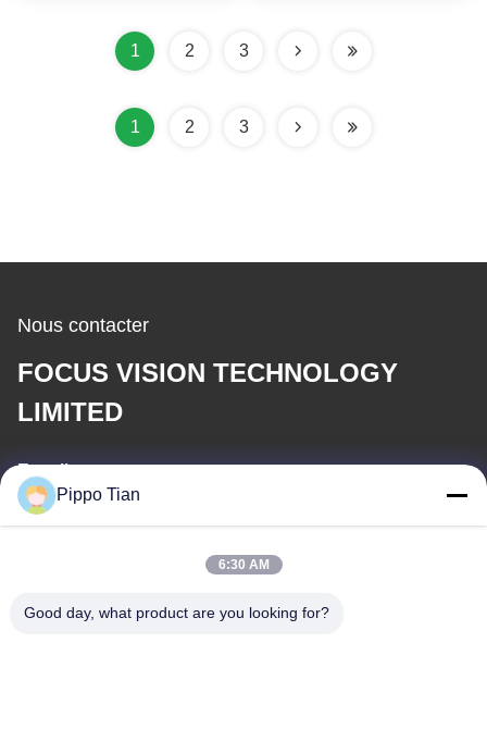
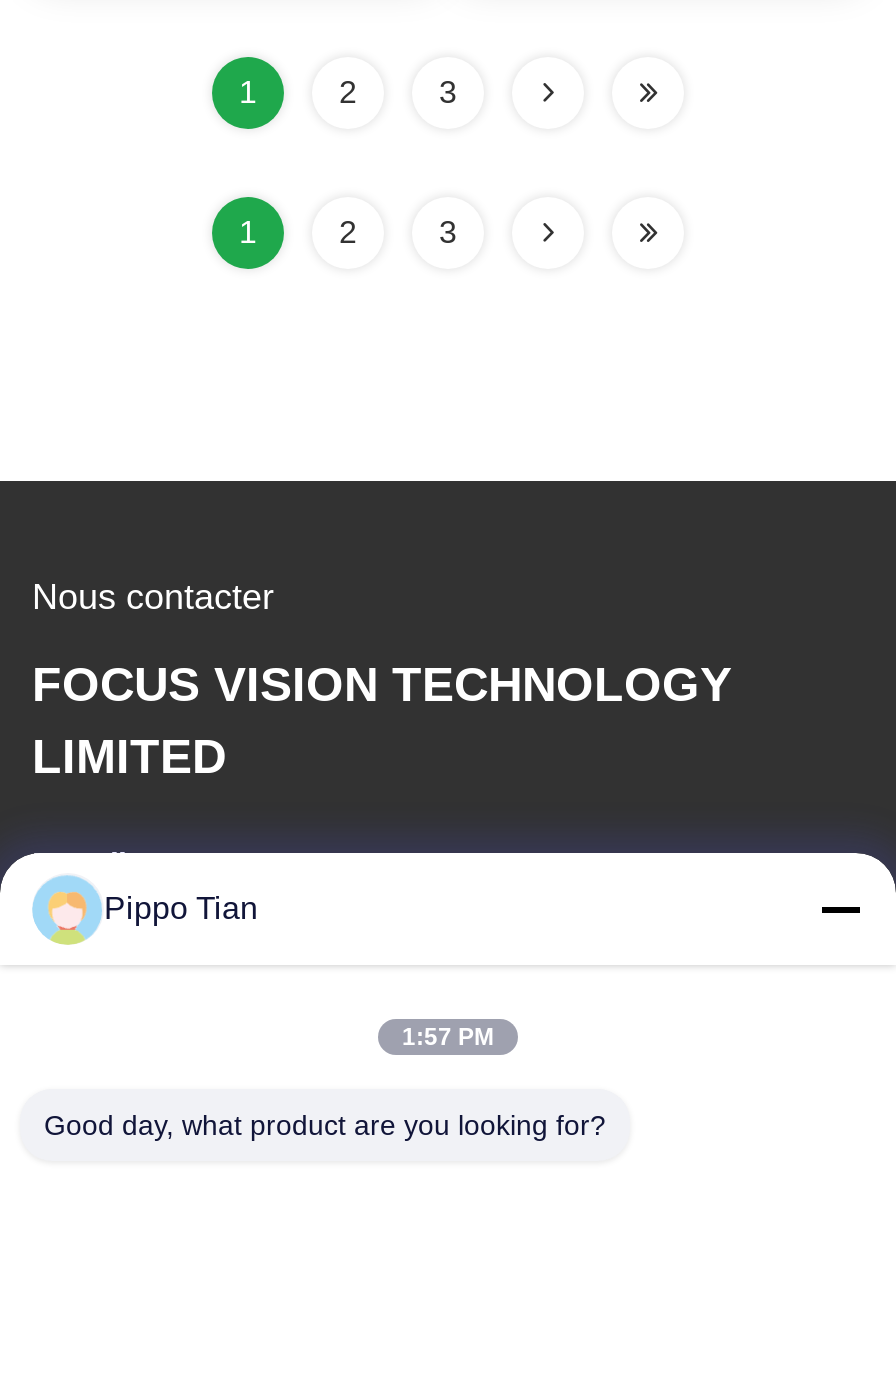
[218,557,269,572] 6:30 AM -> [402,1023,494,1051] 1:57 PM

